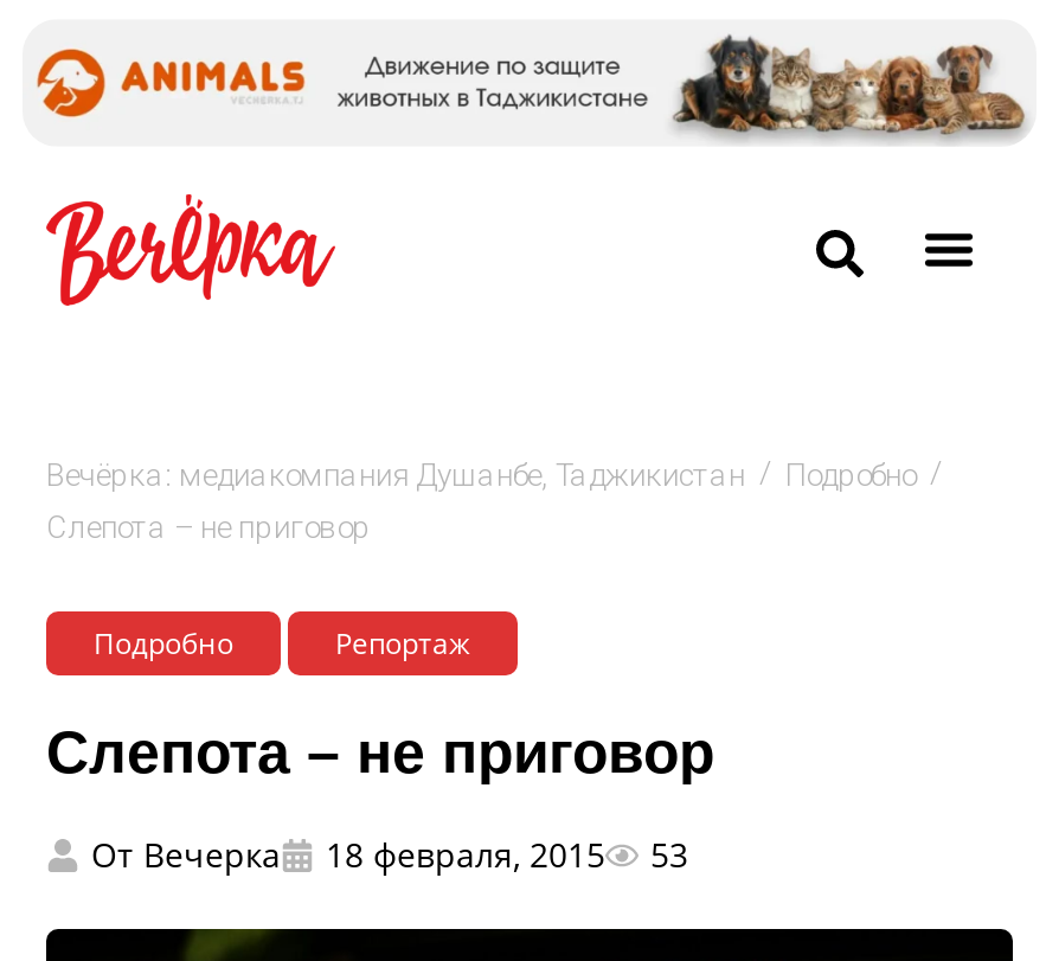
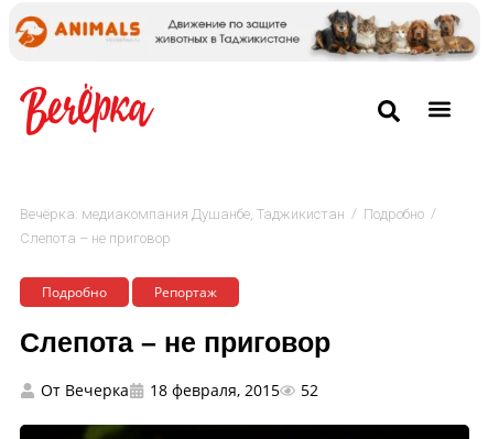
[91,832,688,877] От Вечерка 18 февраля, 2015 53 -> [41,379,318,400] От Вечерка 18 февраля, 2015 52

